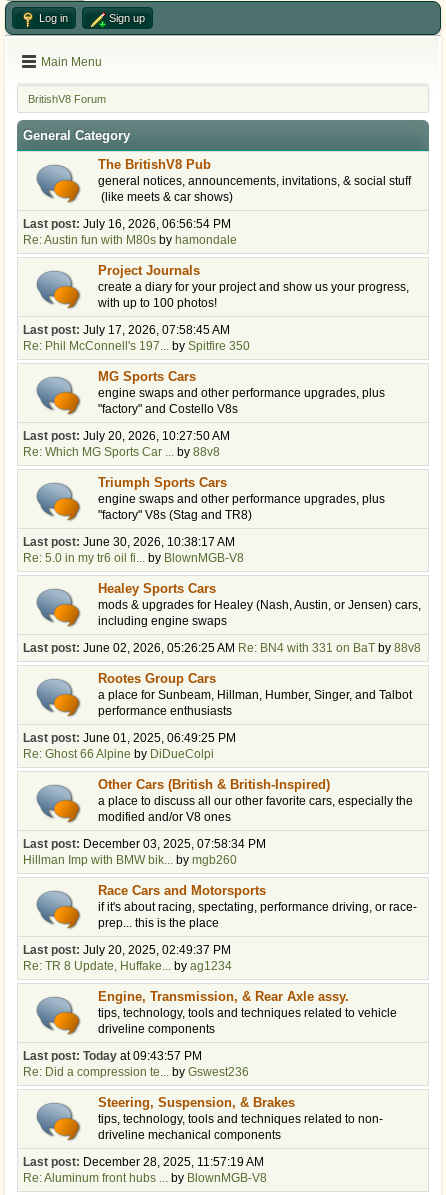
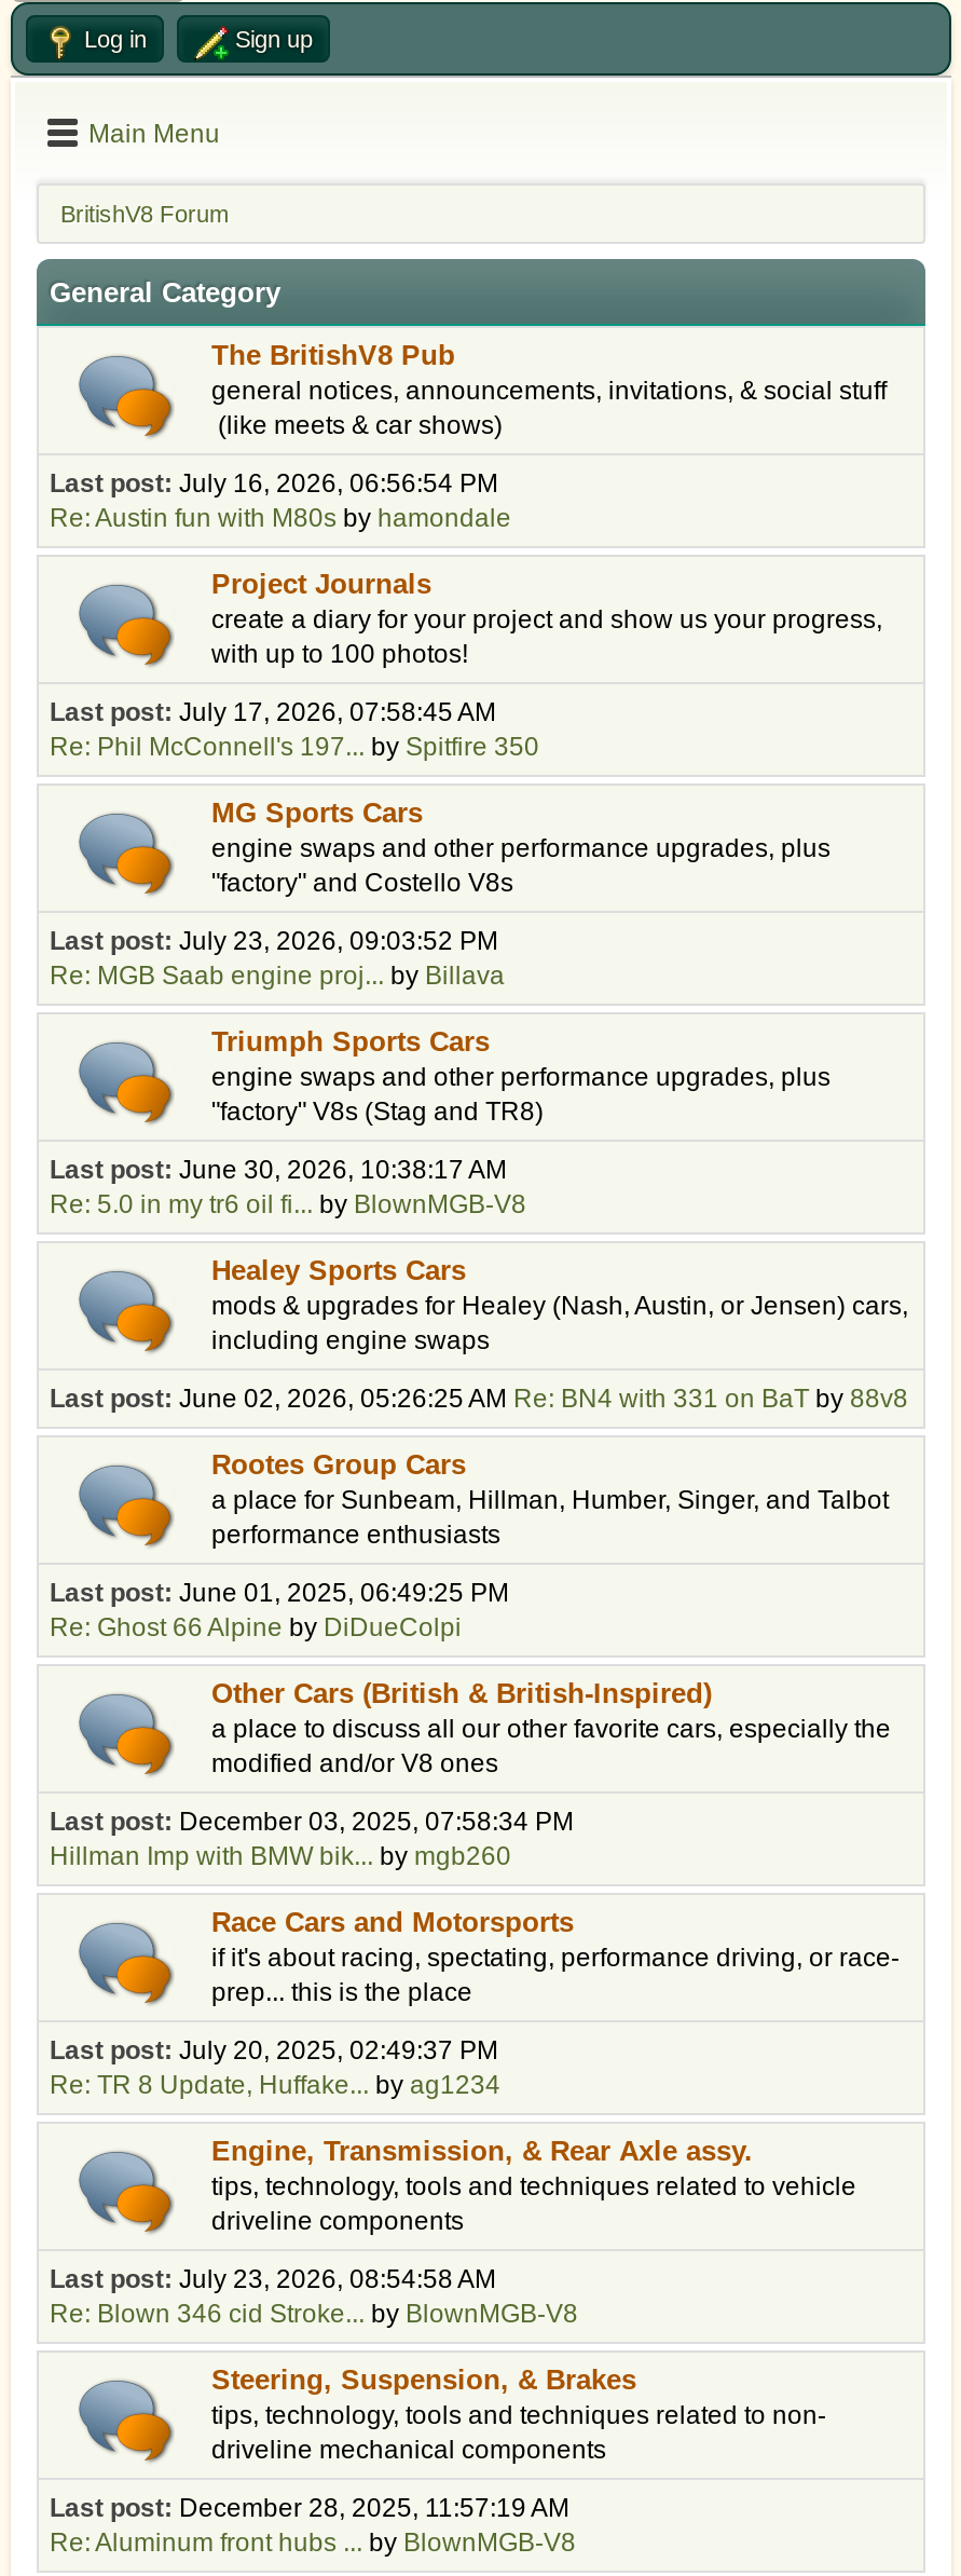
[23,429,230,459] Last post: July 20, 2026, 10:27:50 AM | Re: Which MG Sports Car ... by 88v8 -> [50,927,505,992] Last post: July 23, 2026, 09:03:52 PM | Re: MGB Saab engine proj... by Billava
[23,1049,249,1079] Last post: Today at 09:43:57 PM | Re: Did a compression te... by Gswest236 -> [50,2265,578,2330] Last post: July 23, 2026, 08:54:58 AM | Re: Blown 346 cid Stroke... by BlownMGB-V8

